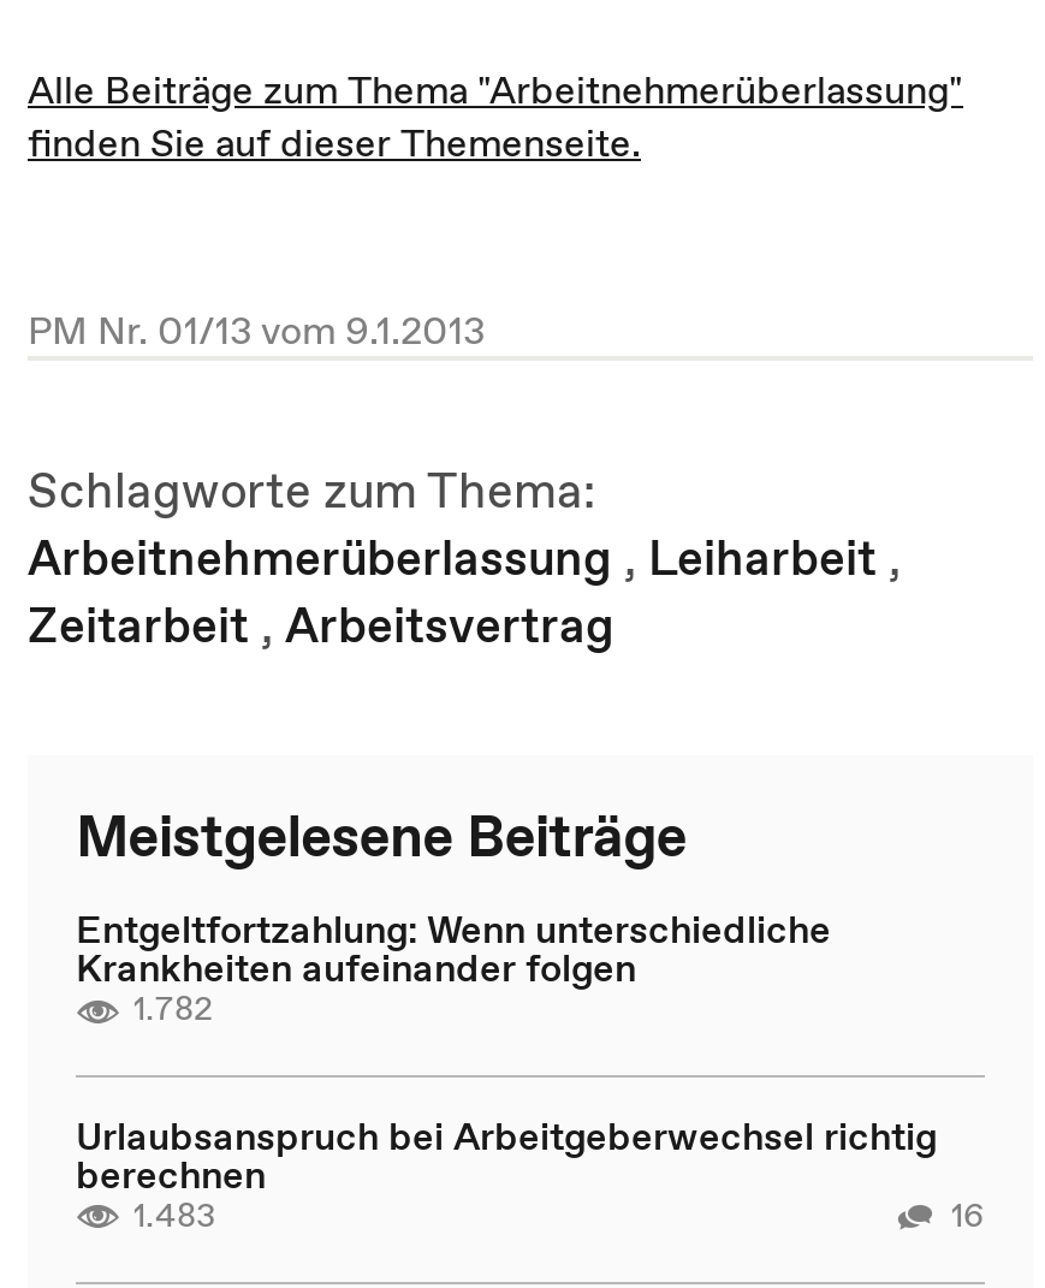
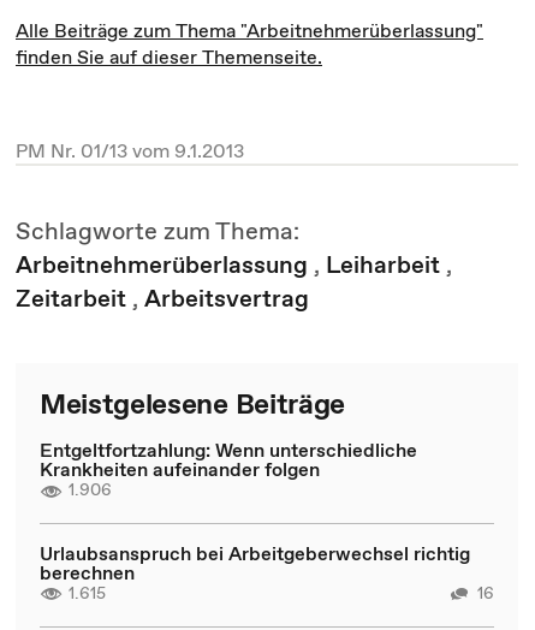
[133,984,213,1032] 1.782 -> [69,477,112,501] 1.906
[133,1189,215,1237] 1.483 -> [69,580,106,604] 1.615

